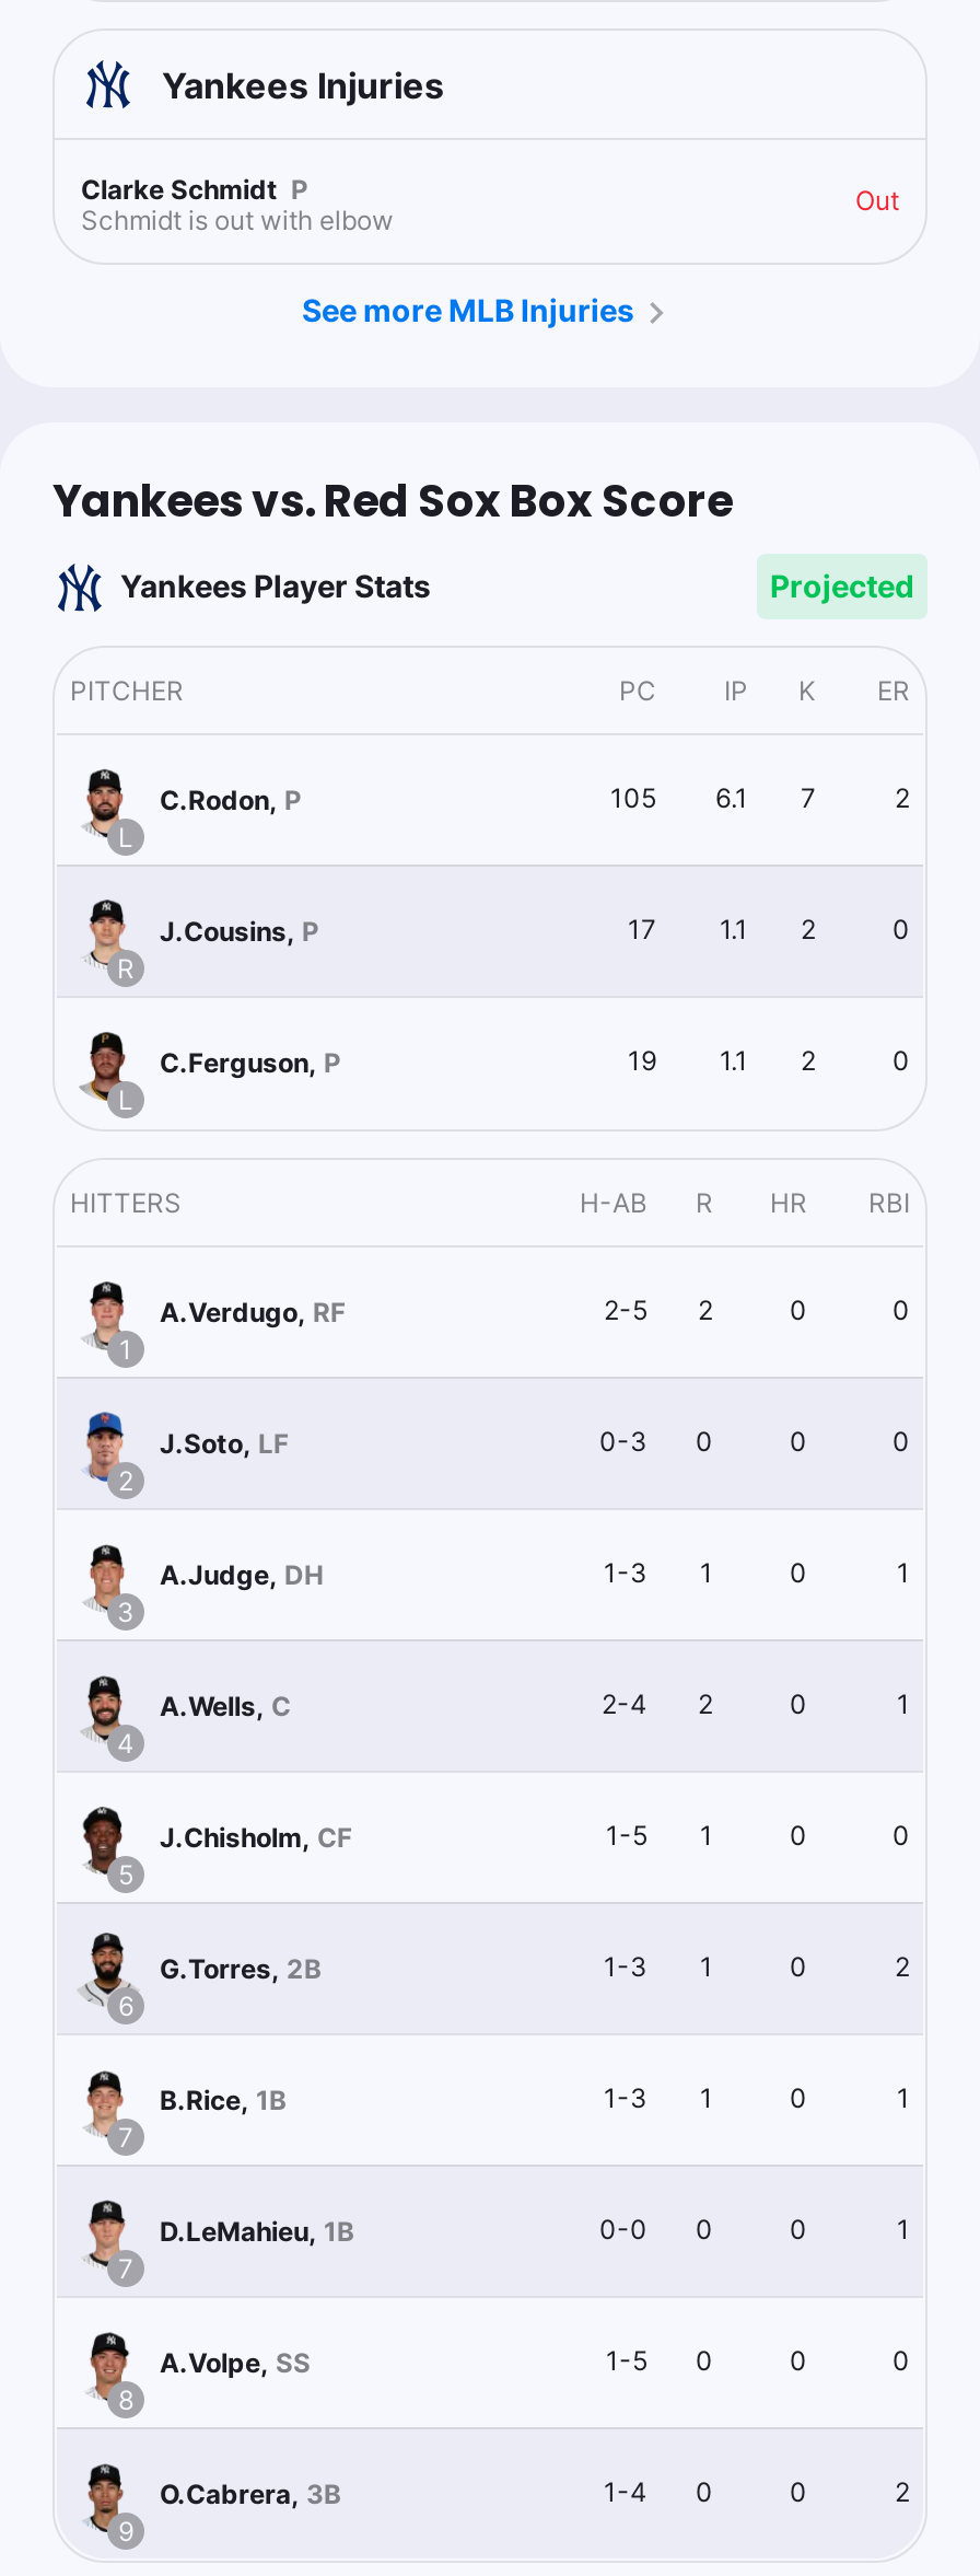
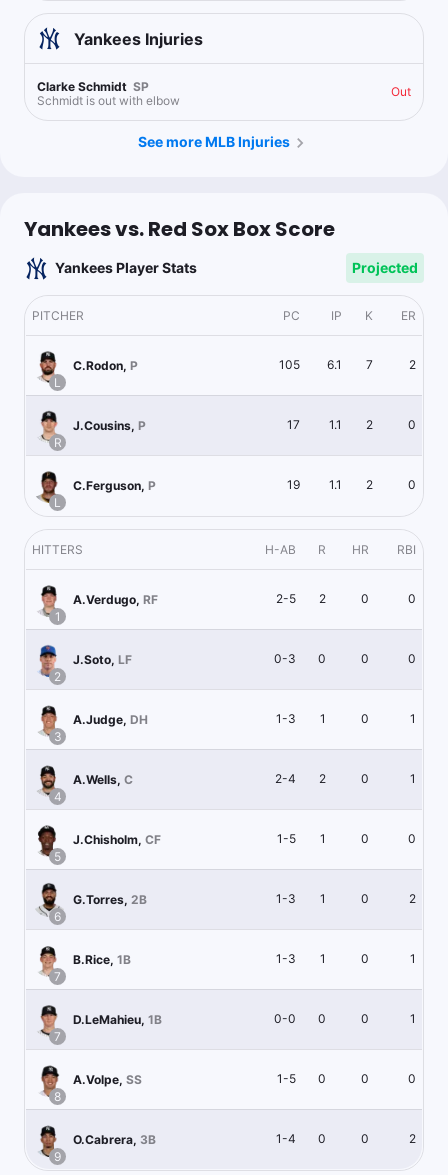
[81,173,308,206] Clarke Schmidt P -> [37,79,149,94] Clarke Schmidt SP

